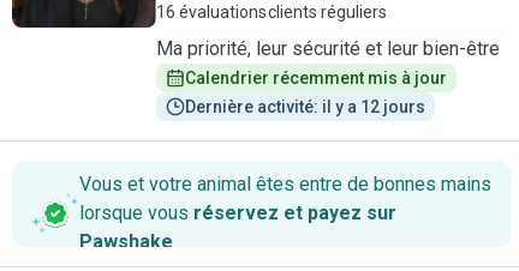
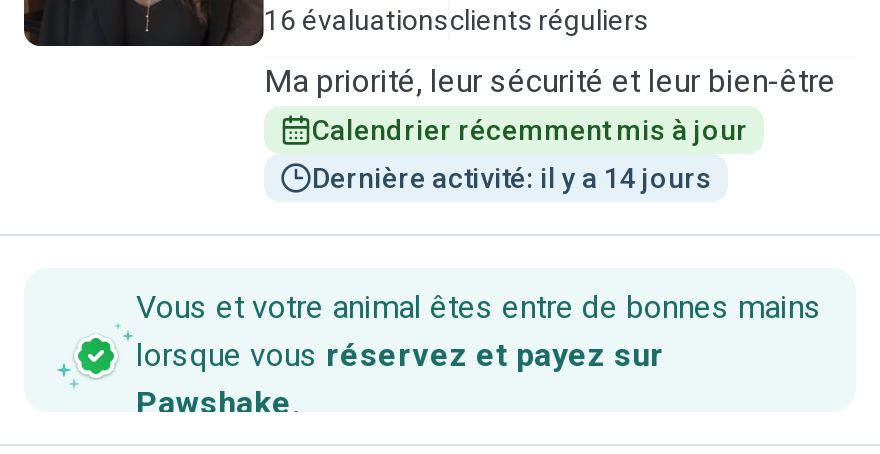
[185,97,425,116] Dernière activité: il y a 12 jours -> [312,162,712,194] Dernière activité: il y a 14 jours

